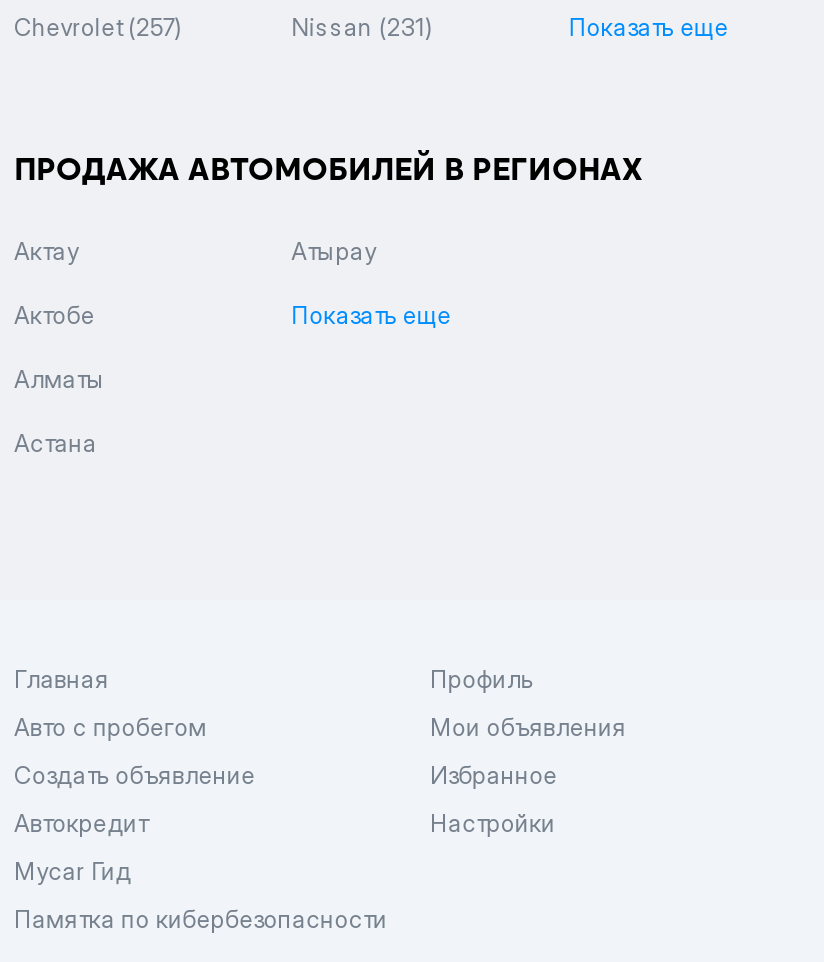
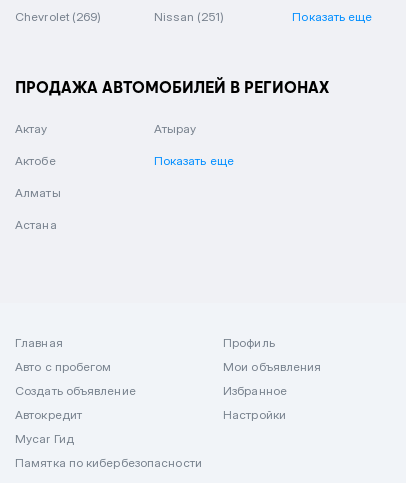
[14,12,183,42] Chevrolet (257) -> [15,9,101,24] Chevrolet (269)
[291,12,434,42] Nissan (231) -> [154,9,224,24] Nissan (251)

